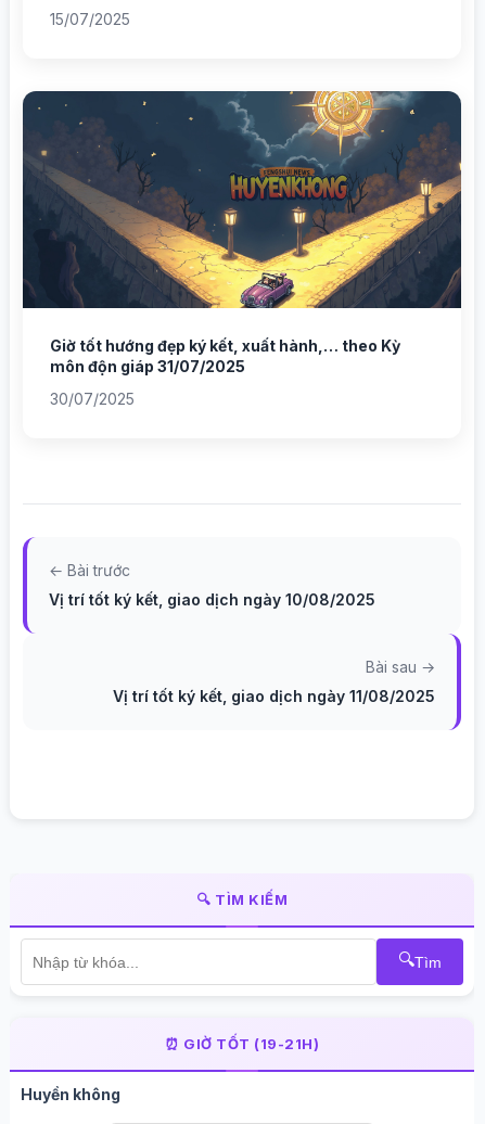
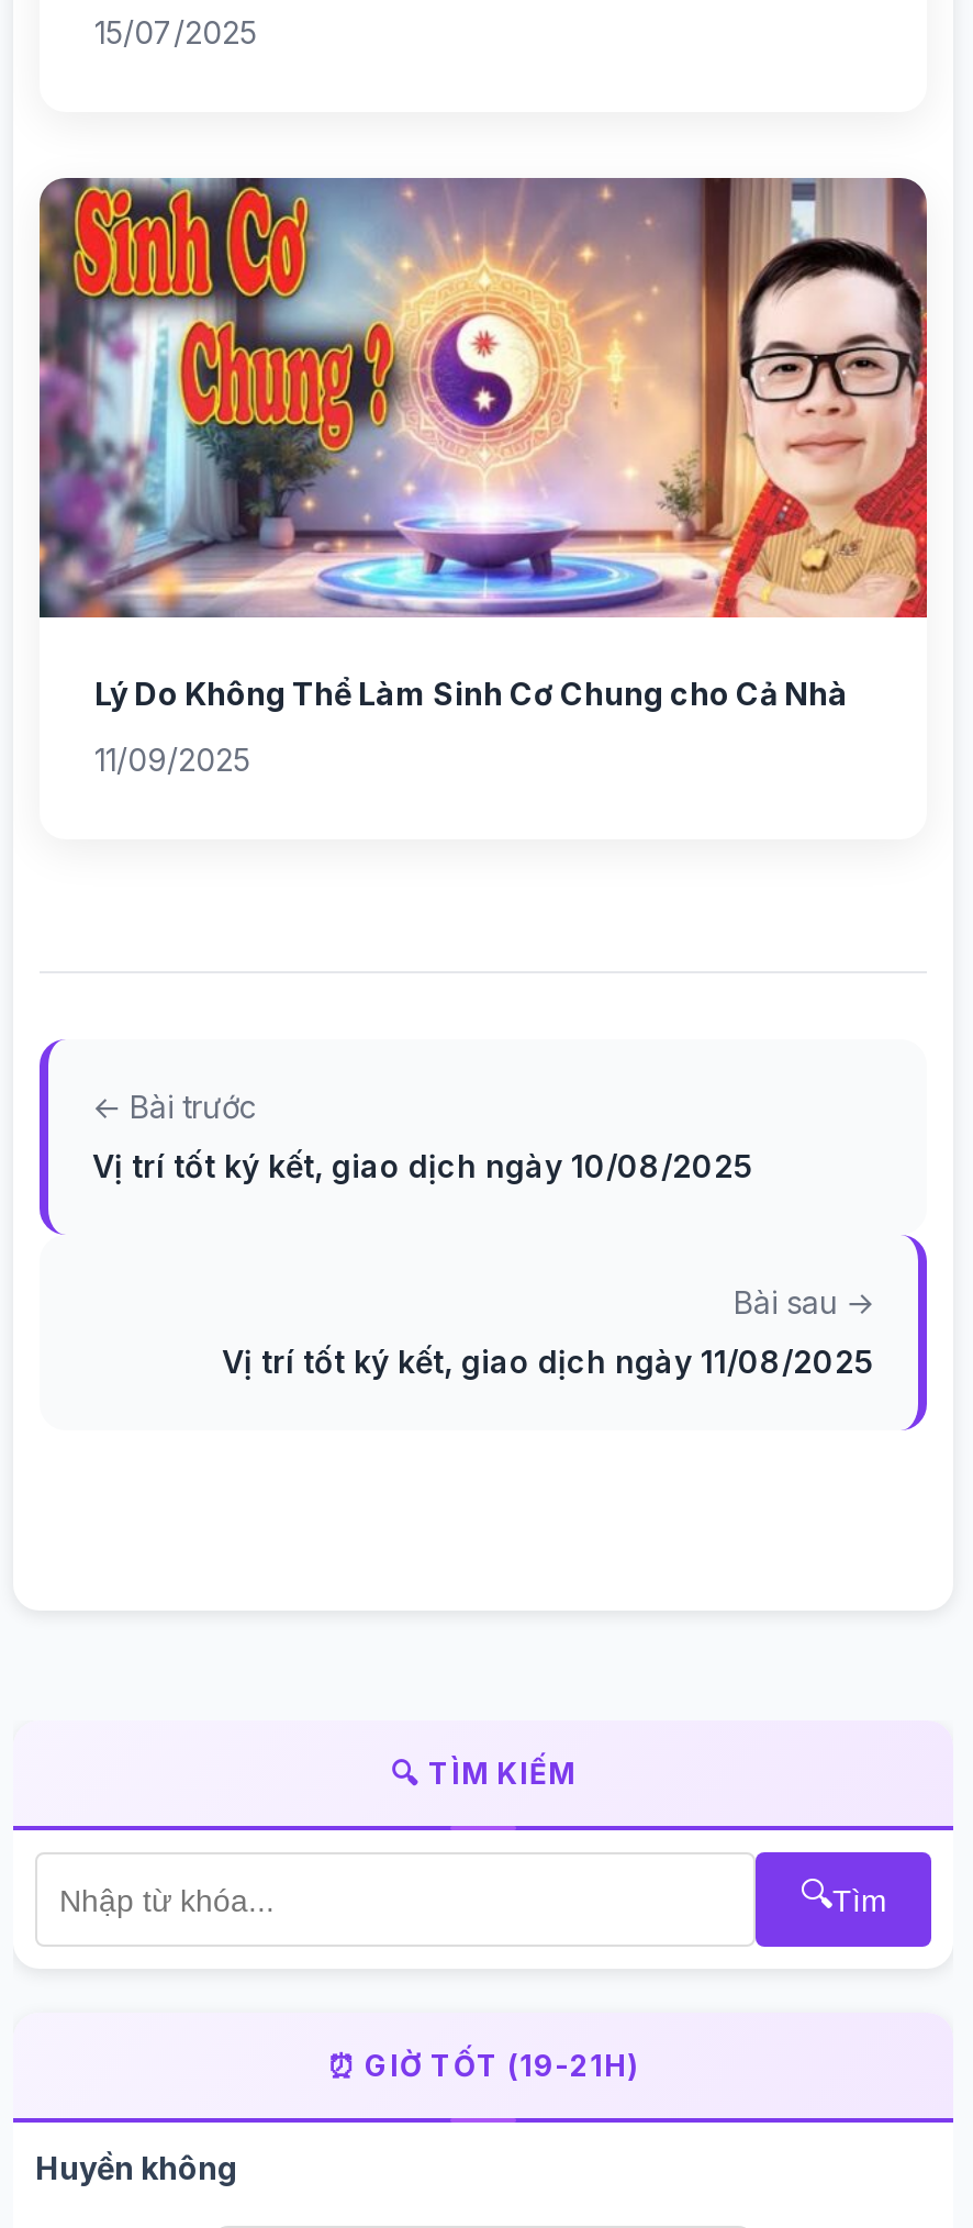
[22,90,462,375] [image] | Giờ tốt hướng đẹp ký kết, xuất hành,… theo Kỳ | môn độn giáp 31/07/2025 -> [37,176,929,712] [image] | Lý Do Không Thể Làm Sinh Cơ Chung cho Cả Nhà
[50,389,135,408] 30/07/2025 -> [94,740,250,778] 11/09/2025

